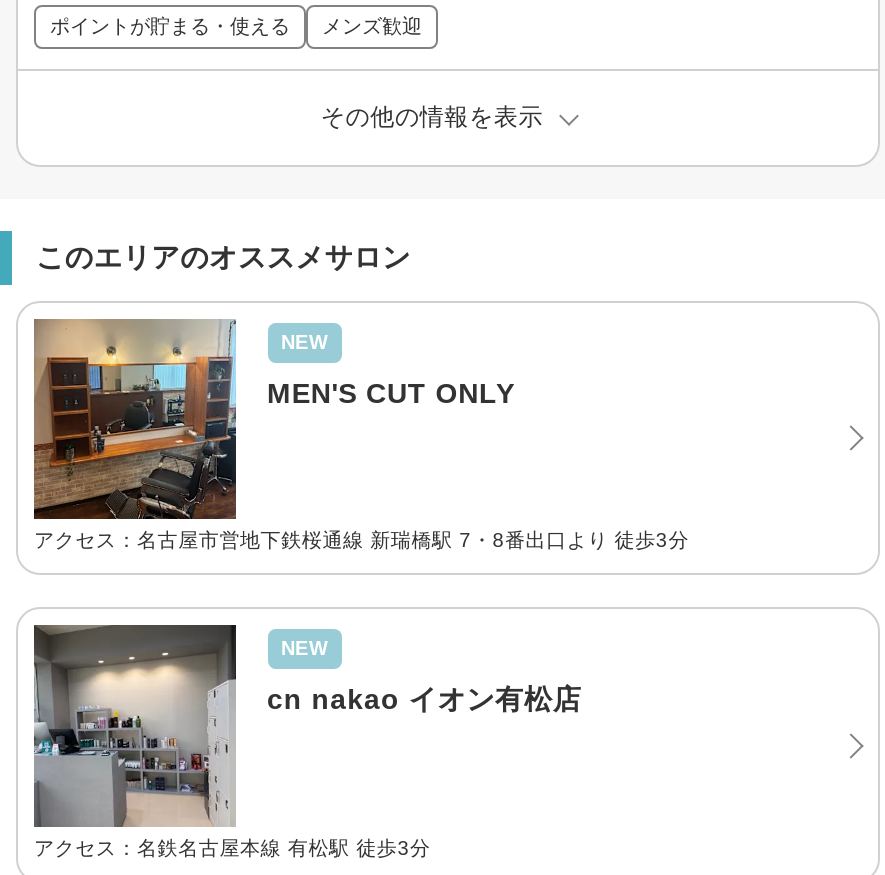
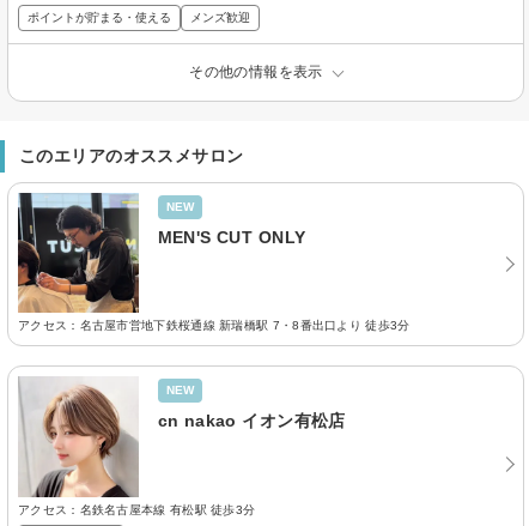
[32,317,238,521] [image] -> [17,192,140,314] [image]
[34,623,238,829] [image] -> [19,376,139,498] [image]

